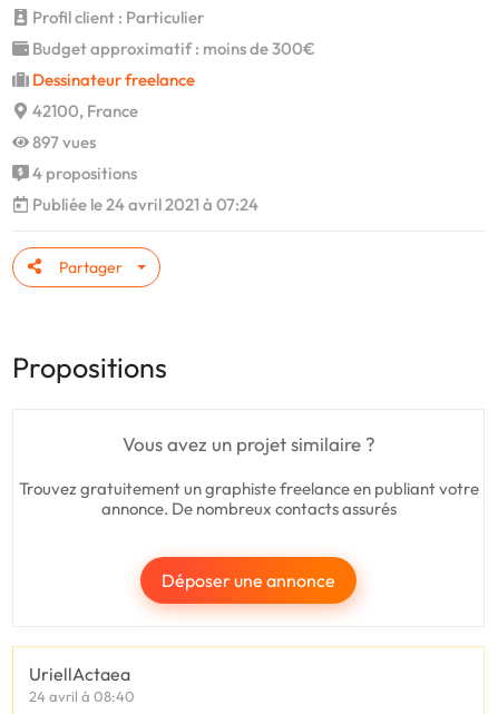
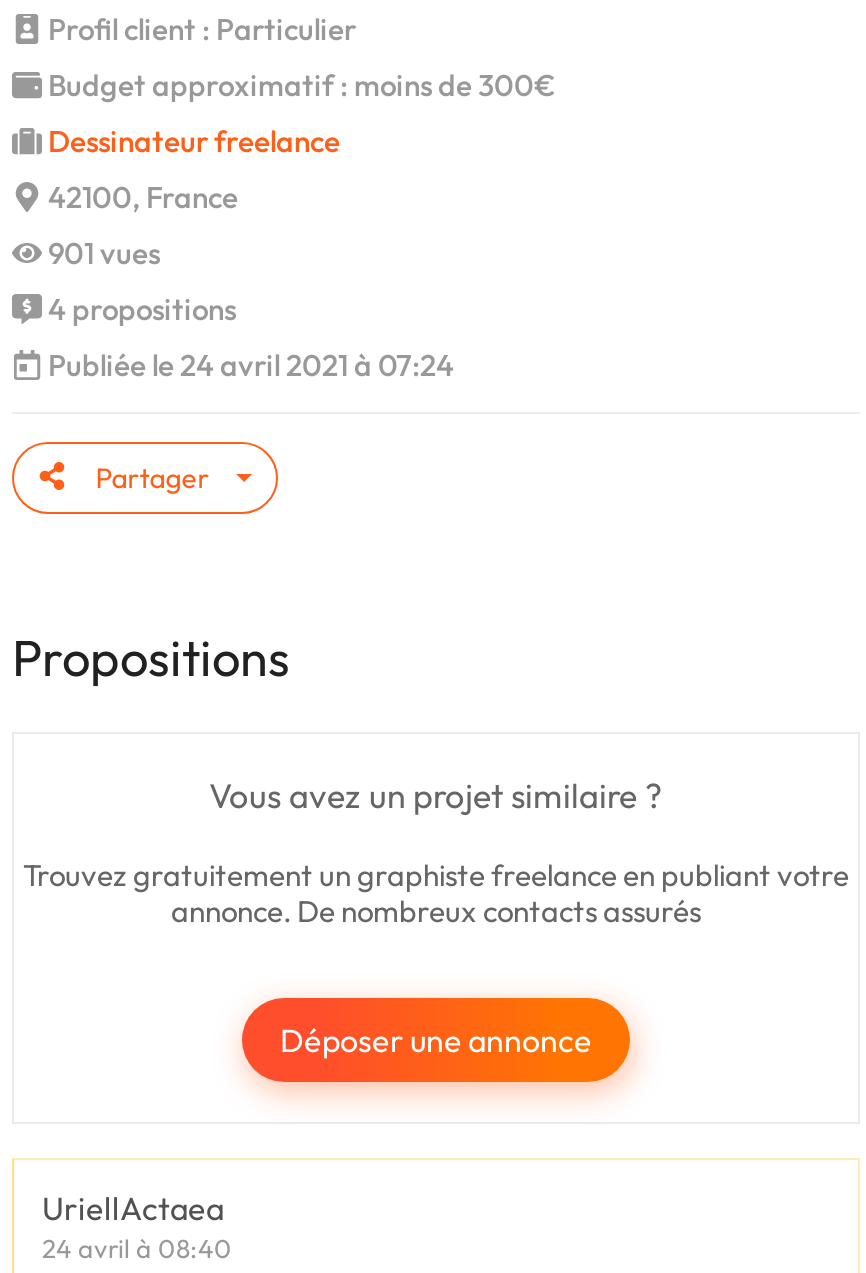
[29,132,96,153] 897 vues -> [42,234,160,272] 901 vues

